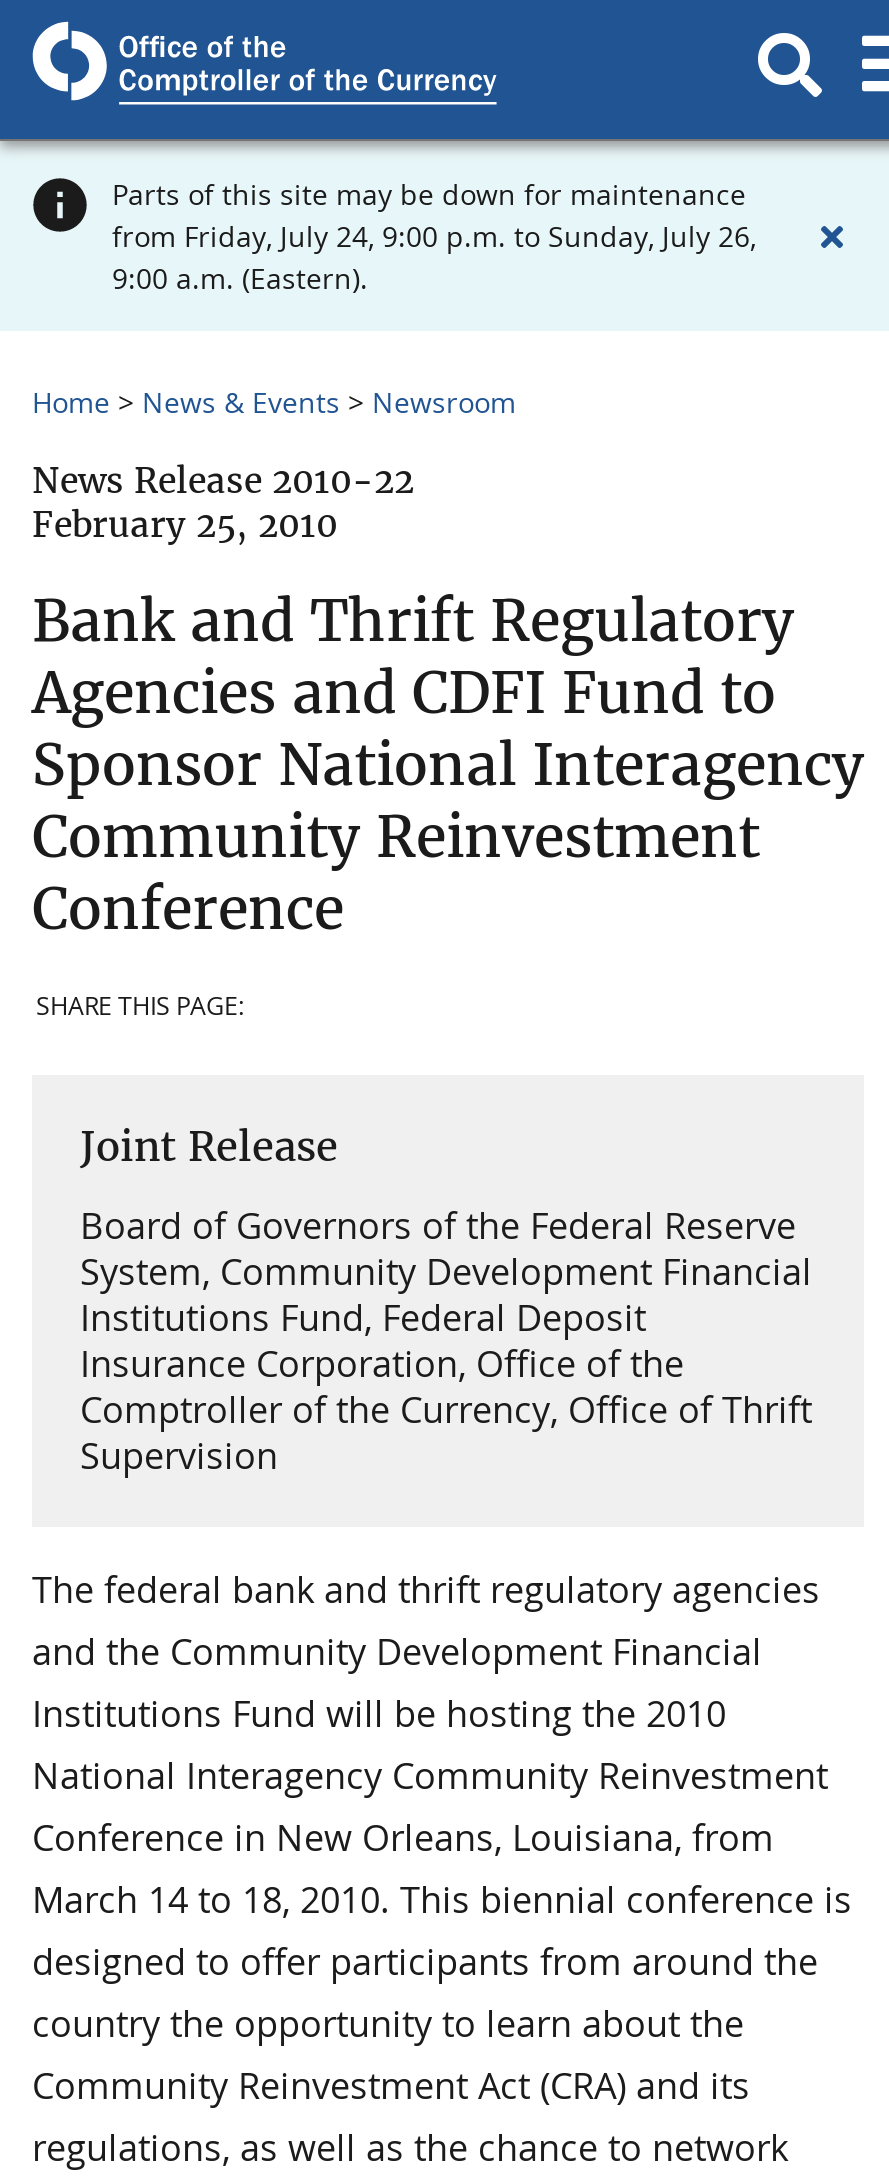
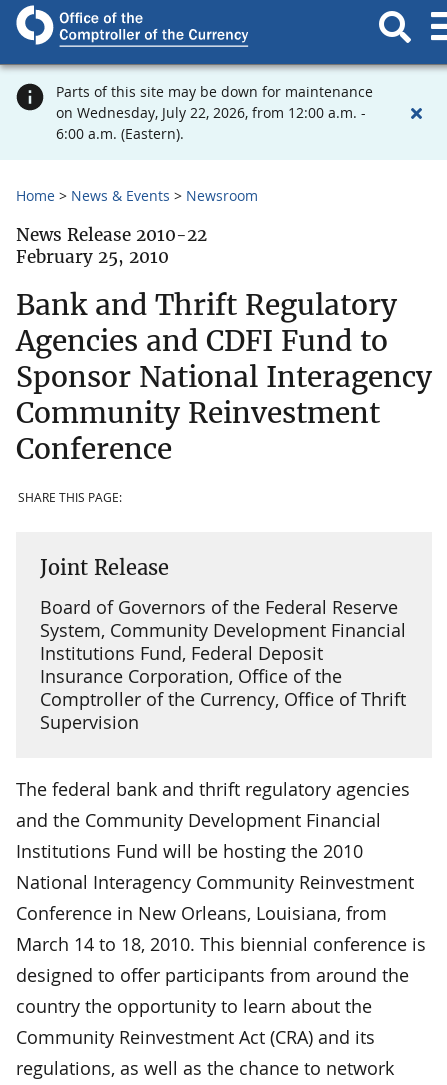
[112,217,756,297] from Friday, July 24, 9:00 p.m. to Sunday, July 26, | 9:00 a.m. (Eastern). -> [56,103,366,143] on Wednesday, July 22, 2026, from 12:00 a.m. - | 6:00 a.m. (Eastern).

